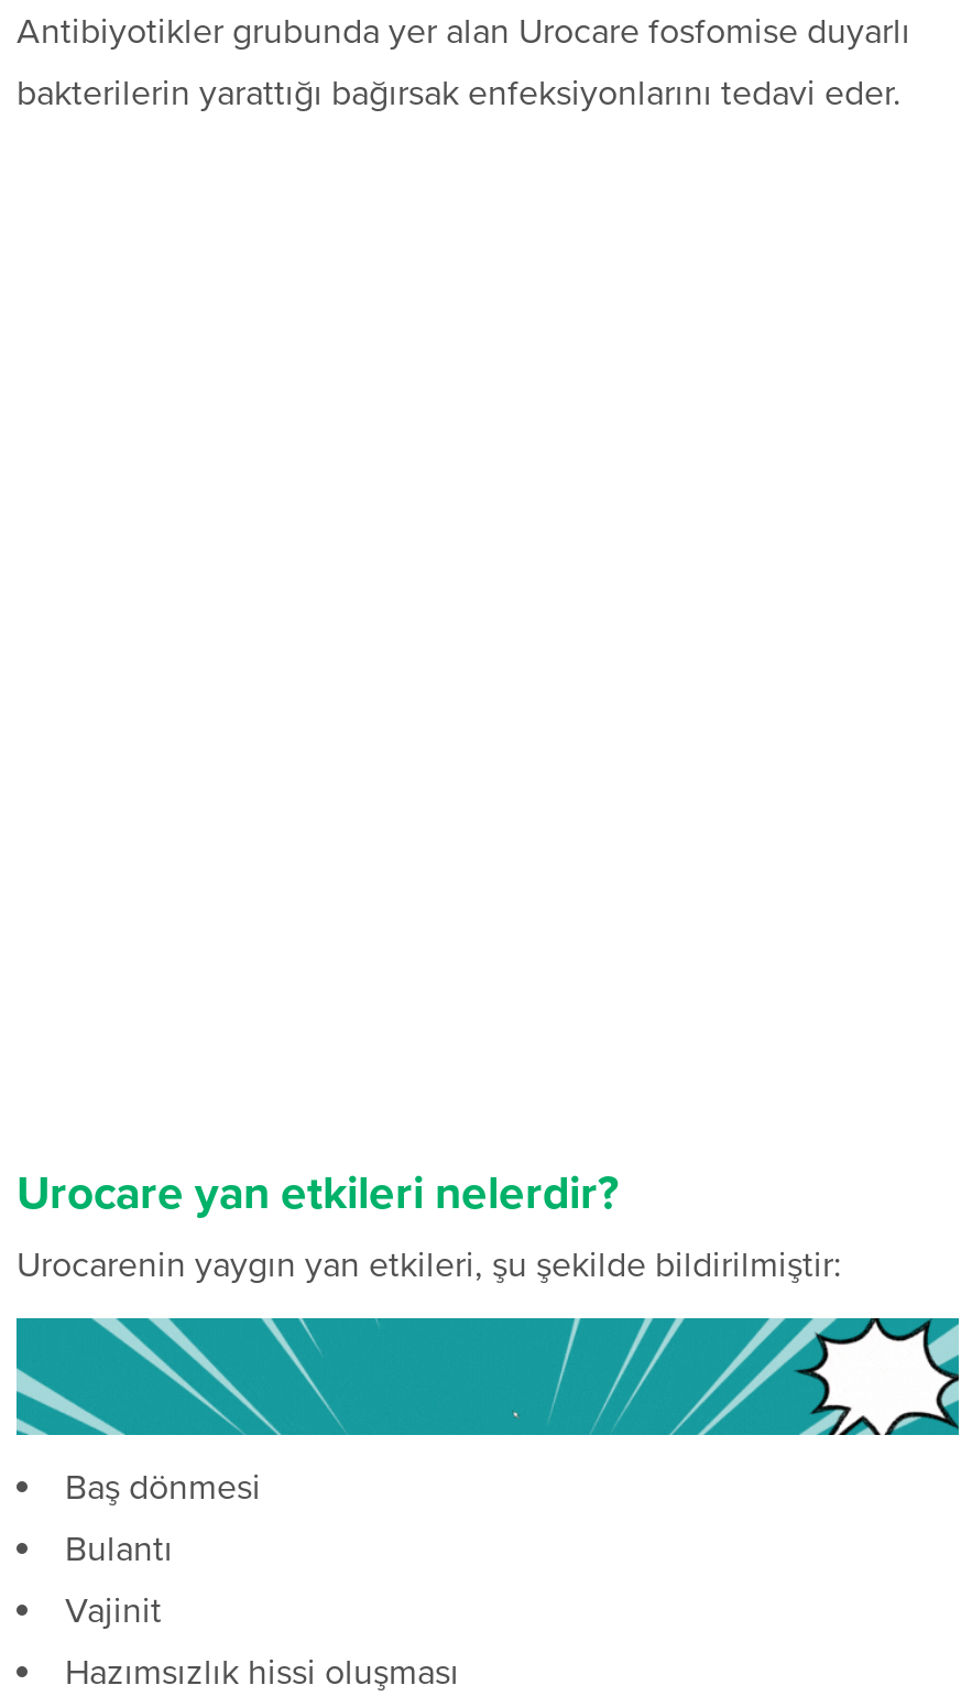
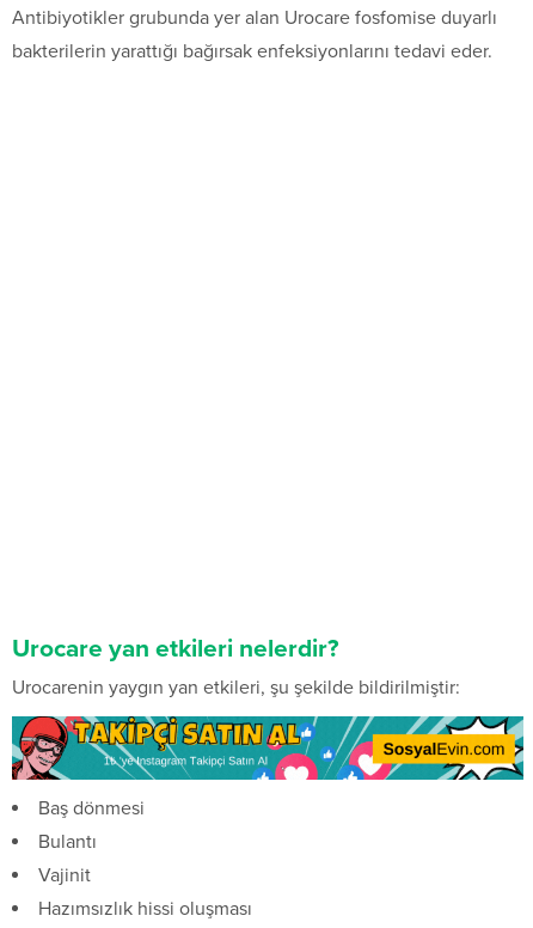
[14,1316,946,1437] [image] -> [11,715,516,781] [image]

